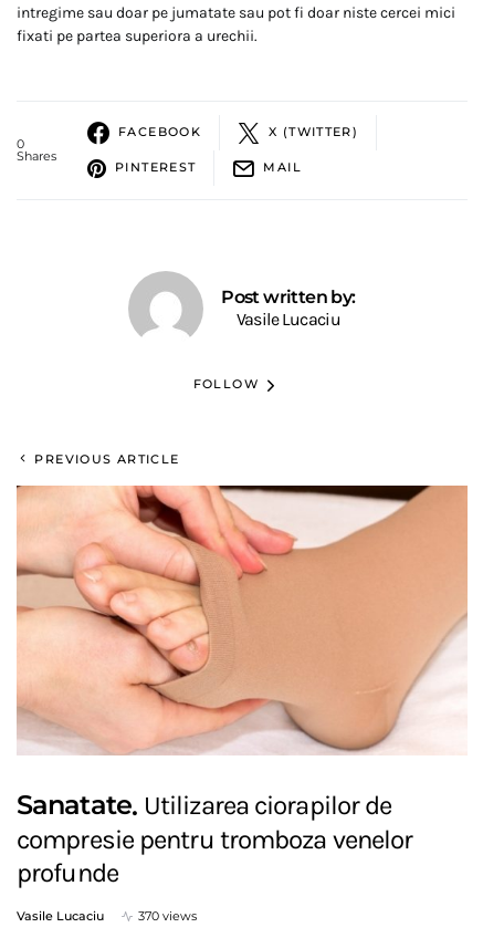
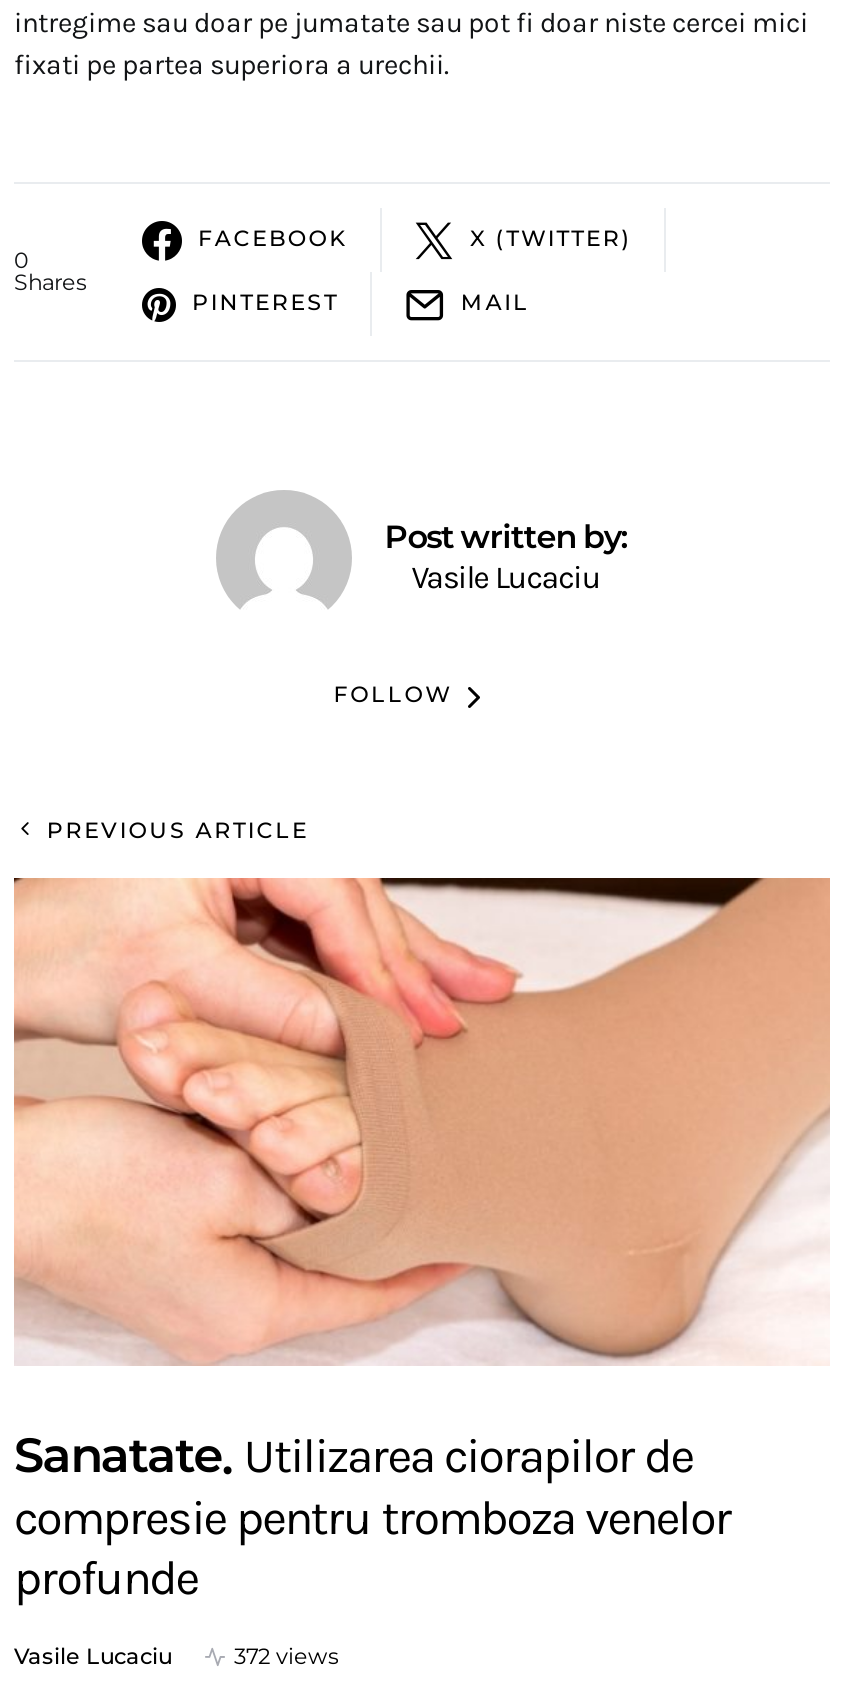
[138,909,197,924] 370 views -> [234,1643,338,1671] 372 views

